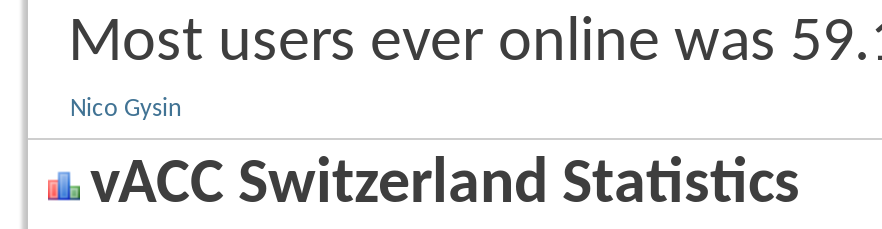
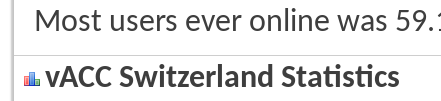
[70,96,182,122] Nico Gysin -> none

